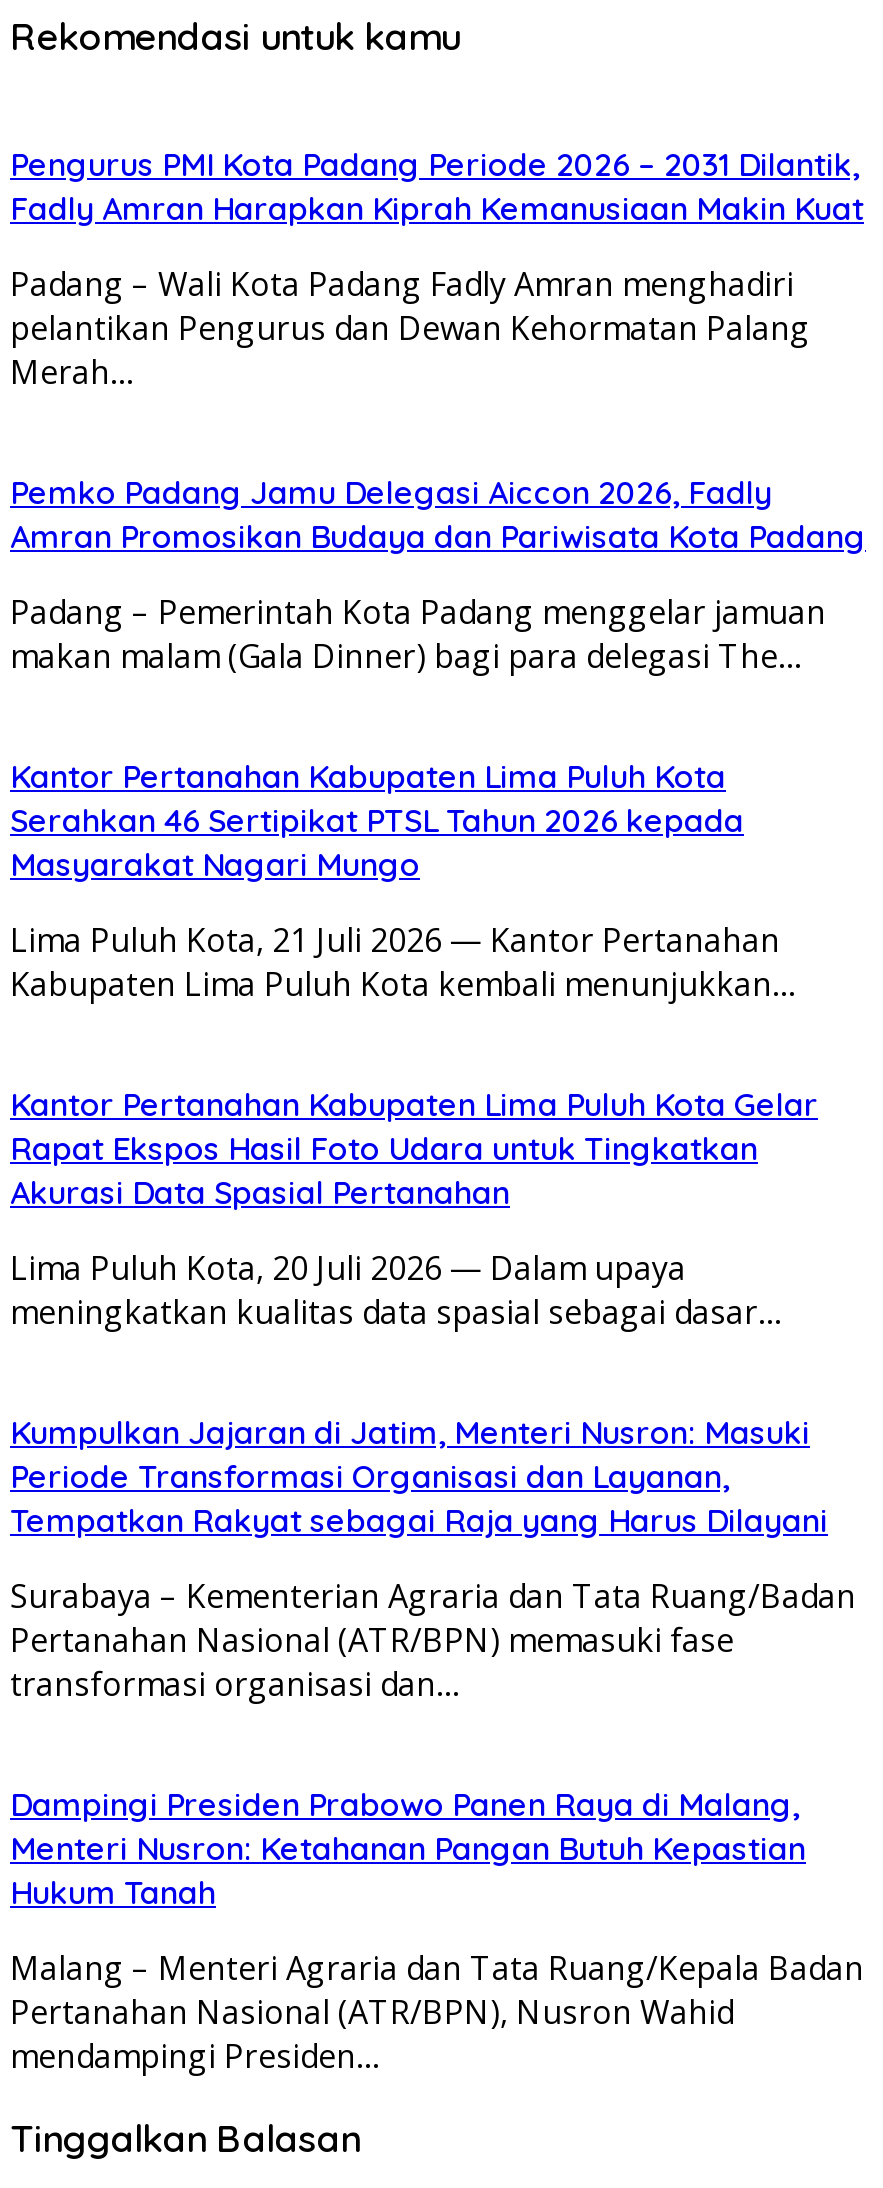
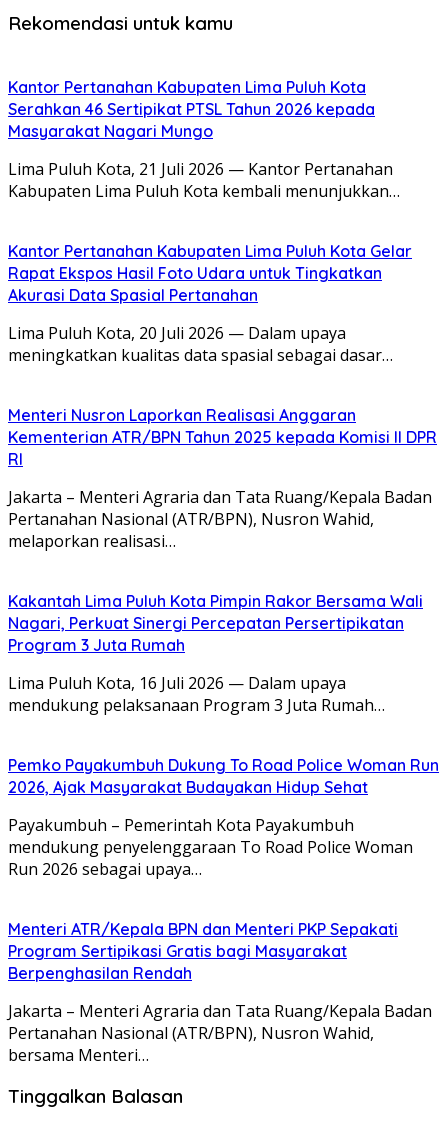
[10,143,866,677] Pengurus PMI Kota Padang Periode 2026 – 2031 Dilantik, | Fadly Amran Harapkan Kiprah Kemanusiaan Makin Kuat | Padang – Wali Kota Padang Fadly Amran menghadiri | pelantikan Pengurus dan Dewan Kehormatan Palang | Merah… | Pemko Padang Jamu Delegasi Aiccon 2026, Fadly | Amran Promosikan Budaya dan Pariwisata Kota Padang | Padang – Pemerintah Kota Padang menggelar jamuan | makan malam (Gala Dinner) bagi para delegasi The… -> none
moved [10,755,818,1333] -> [8,77,412,366]: Kantor Pertanahan Kabupaten Lima Puluh Kota | Serahkan 46 Sertipikat PTSL Tahun 2026 kepada | Masyarakat Nagari Mungo | ... | Lima Puluh Kota, 20 Juli 2026 — Dalam upaya | meningkatkan kualitas data spasial sebagai dasar…
[10,1411,864,2077] Kumpulkan Jajaran di Jatim, Menteri Nusron: Masuki | Periode Transformasi Organisasi dan Layanan, | Tempatkan Rakyat sebagai Raja yang Harus Dilayani | Surabaya – Kementerian Agraria dan Tata Ruang/Badan | Pertanahan Nasional (ATR/BPN) memasuki fase | transformasi organisasi dan… | Dampingi Presiden Prabowo Panen Raya di Malang, | Menteri Nusron: Ketahanan Pangan Butuh Kepastian | Hukum Tanah | Malang – Menteri Agraria dan Tata Ruang/Kepala Badan | Pertanahan Nasional (ATR/BPN), Nusron Wahid | mendampingi Presiden… -> [8,405,439,1066] Menteri Nusron Laporkan Realisasi Anggaran | Kementerian ATR/BPN Tahun 2025 kepada Komisi II DPR | RI | Jakarta – Menteri Agraria dan Tata Ruang/Kepala Badan | Pertanahan Nasional (ATR/BPN), Nusron Wahid, | melaporkan realisasi… | Kakantah Lima Puluh Kota Pimpin Rakor Bersama Wali | Nagari, Perkuat Sinergi Percepatan Persertipikatan | Program 3 Juta Rumah | Lima Puluh Kota, 16 Juli 2026 — Dalam upaya | mendukung pelaksanaan Program 3 Juta Rumah… | Pemko Payakumbuh Dukung To Road Police Woman Run | 2026, Ajak Masyarakat Budayakan Hidup Sehat | Payakumbuh – Pemerintah Kota Payakumbuh | mendukung penyelenggaraan To Road Police Woman | Run 2026 sebagai upaya… | Menteri ATR/Kepala BPN dan Menteri PKP Sepakati | Program Sertipikasi Gratis bagi Masyarakat | Berpenghasilan Rendah | Jakarta – Menteri Agraria dan Tata Ruang/Kepala Badan | Pertanahan Nasional (ATR/BPN), Nusron Wahid, | bersama Menteri…

